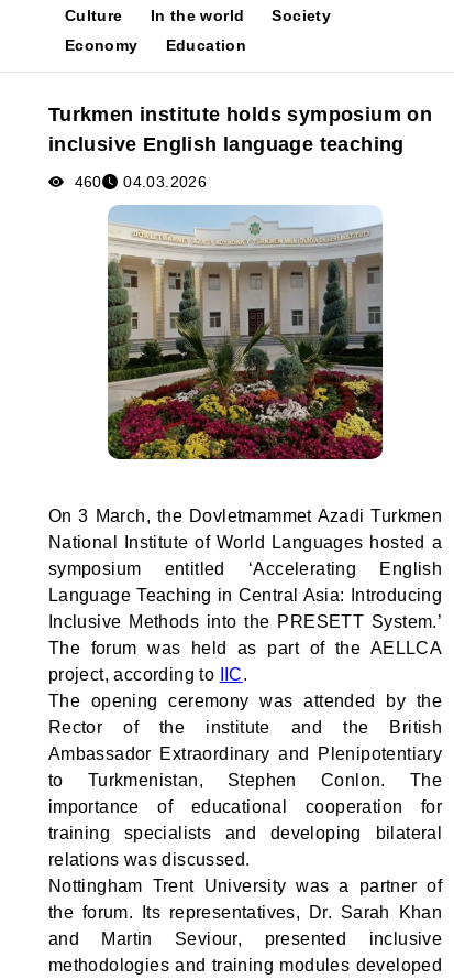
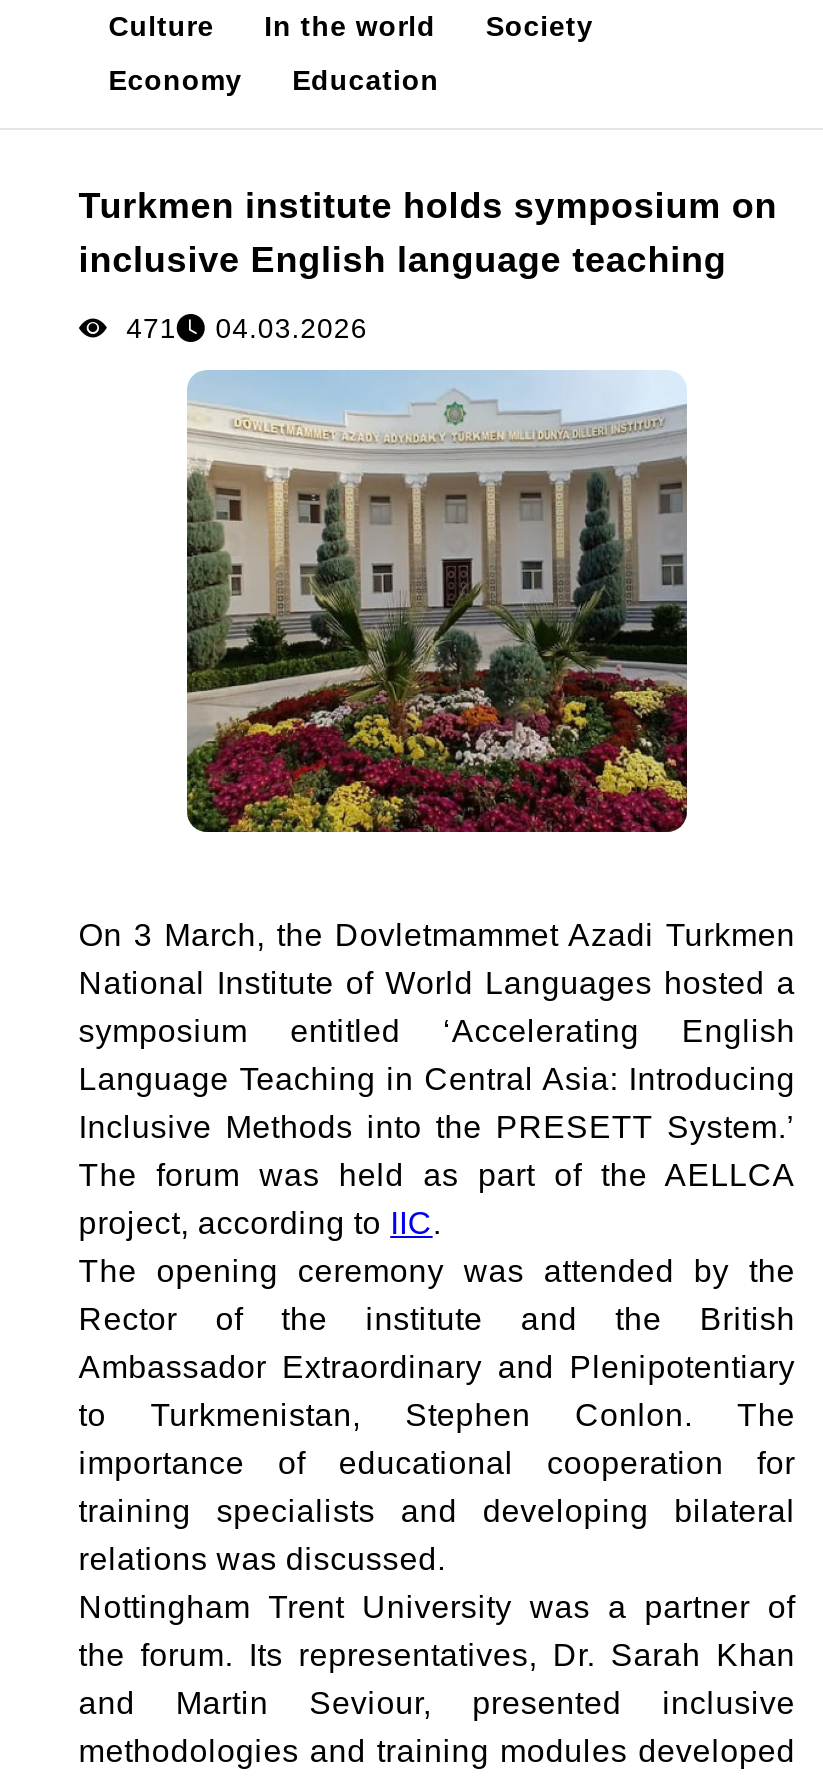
[69,173,207,191] 460 04.03.2026 -> [117,312,367,344] 471 04.03.2026

